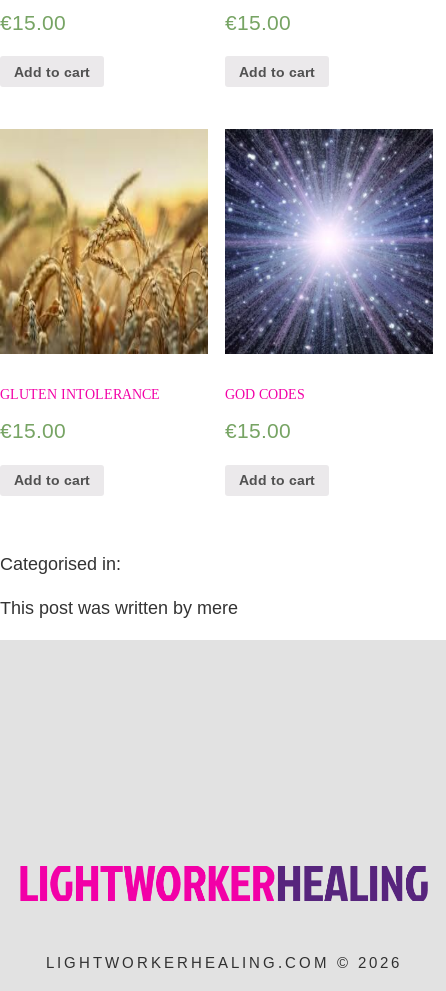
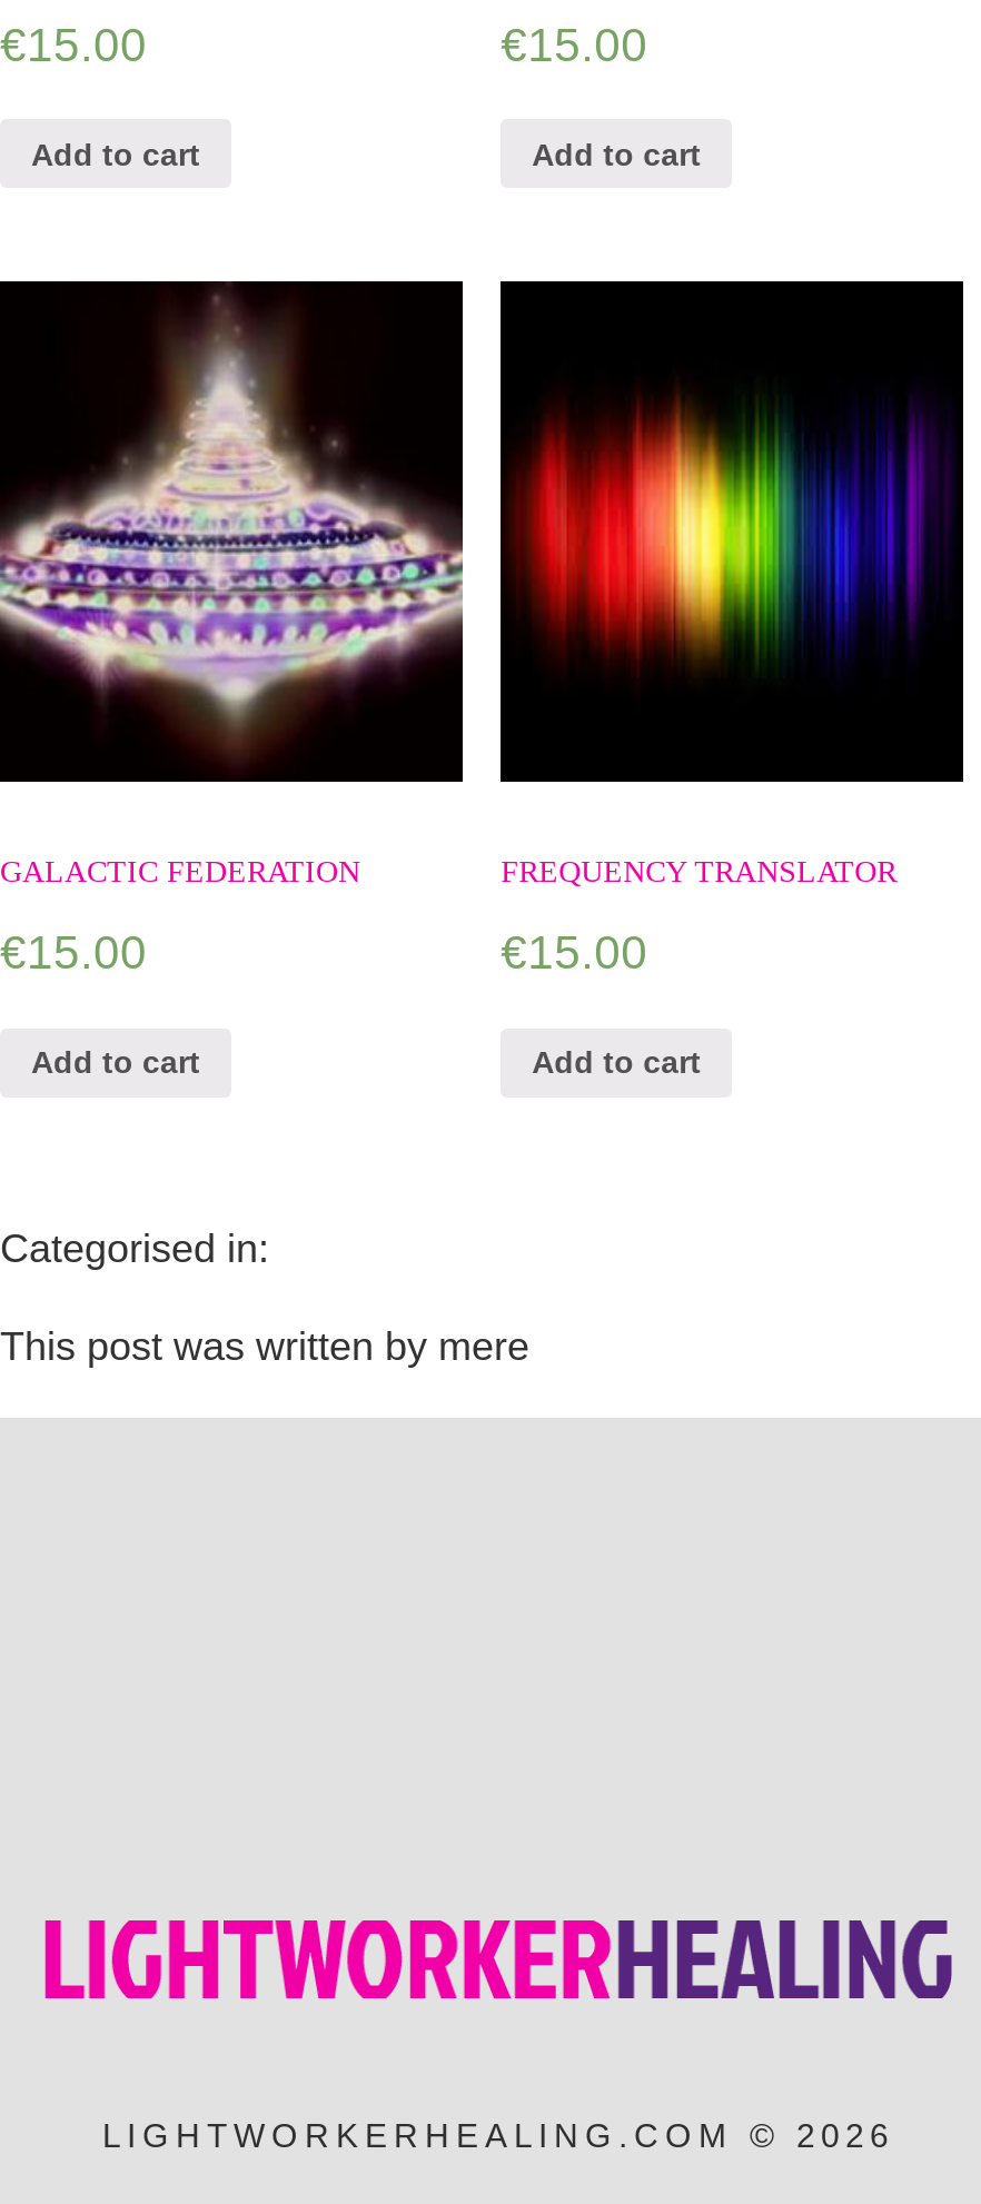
[0,129,209,402] [image] | GLUTEN INTOLERANCE -> [0,279,465,889] [image] | GALACTIC FEDERATION
[224,128,434,402] [image] | GOD CODES -> [498,279,965,889] [image] | FREQUENCY TRANSLATOR

